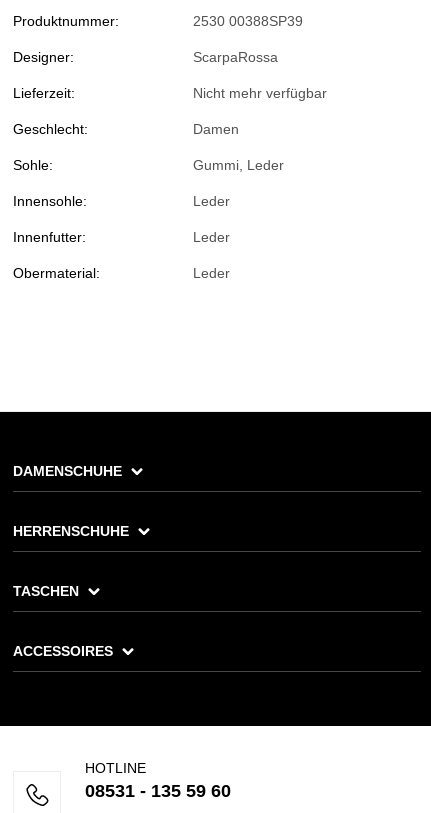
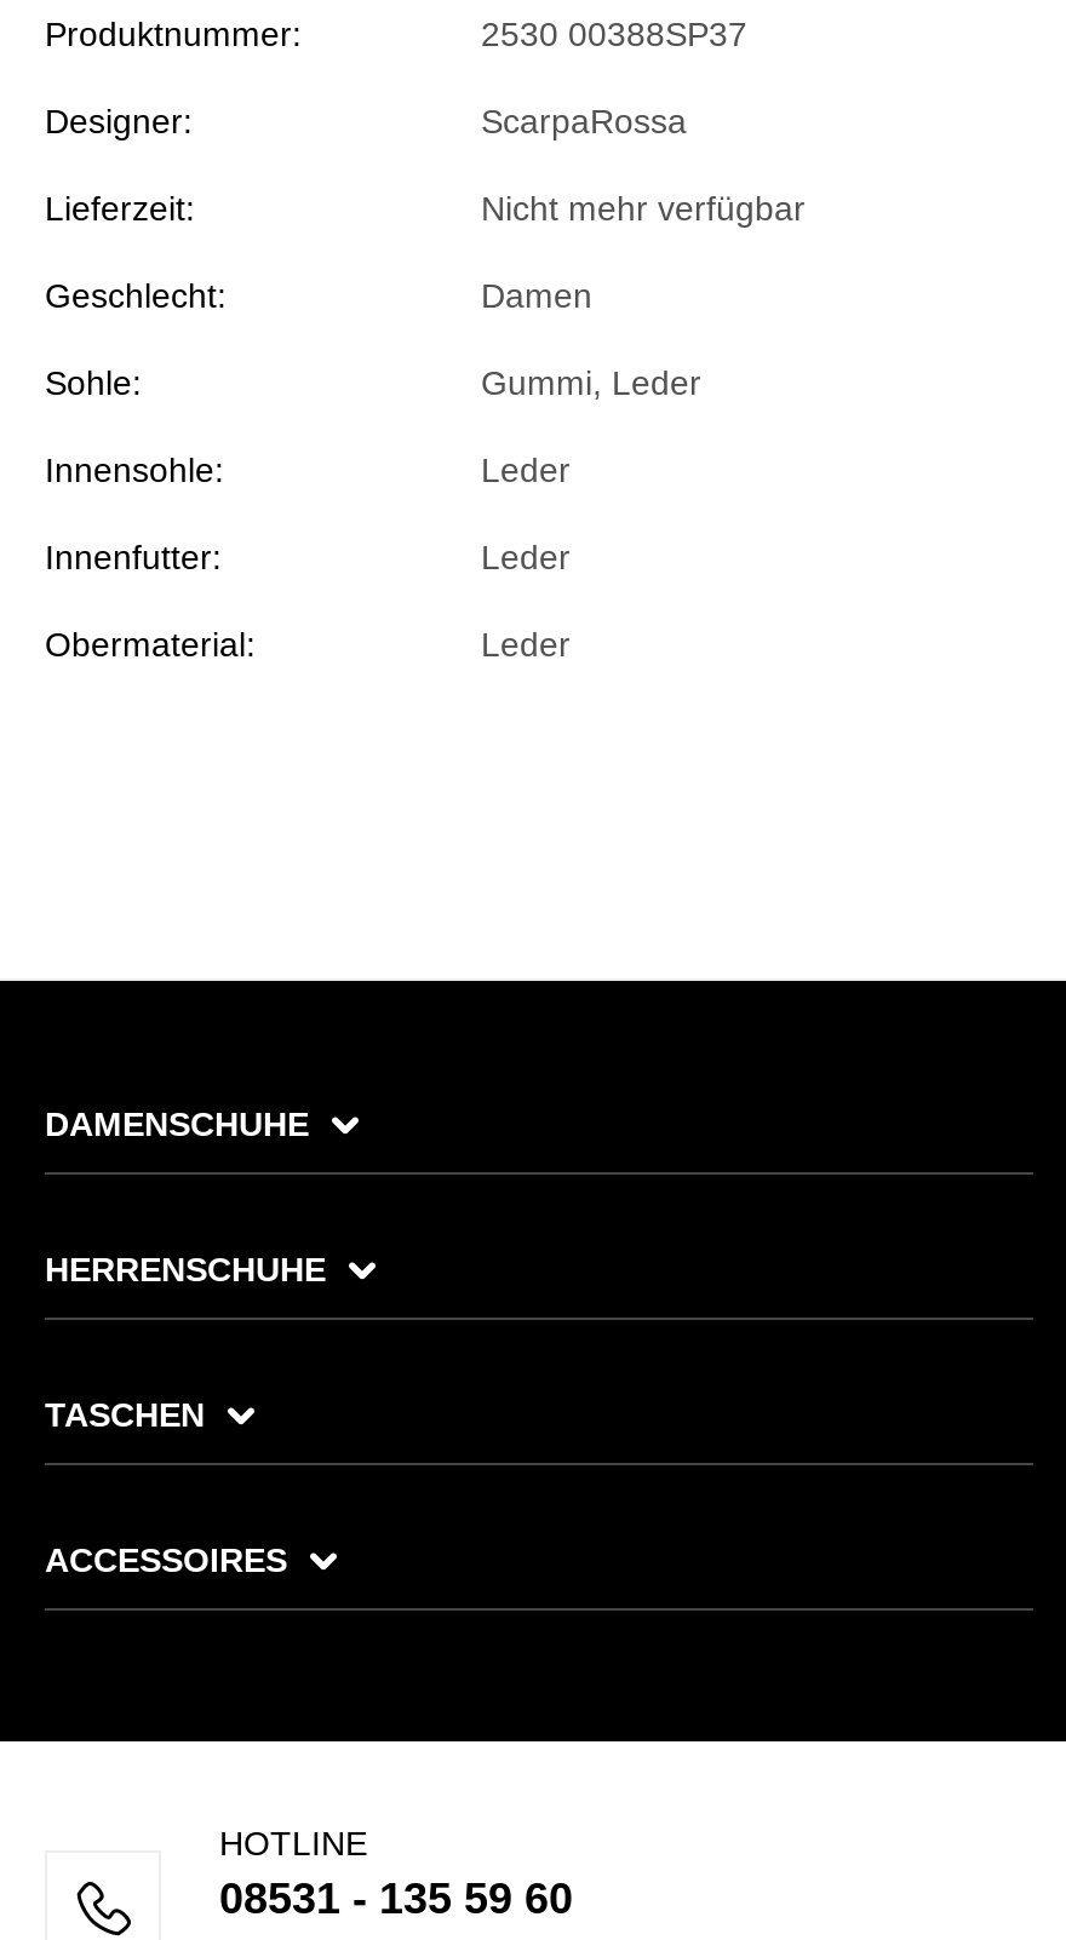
[193,13,303,29] 2530 00388SP39 -> [481,15,747,54] 2530 00388SP37

